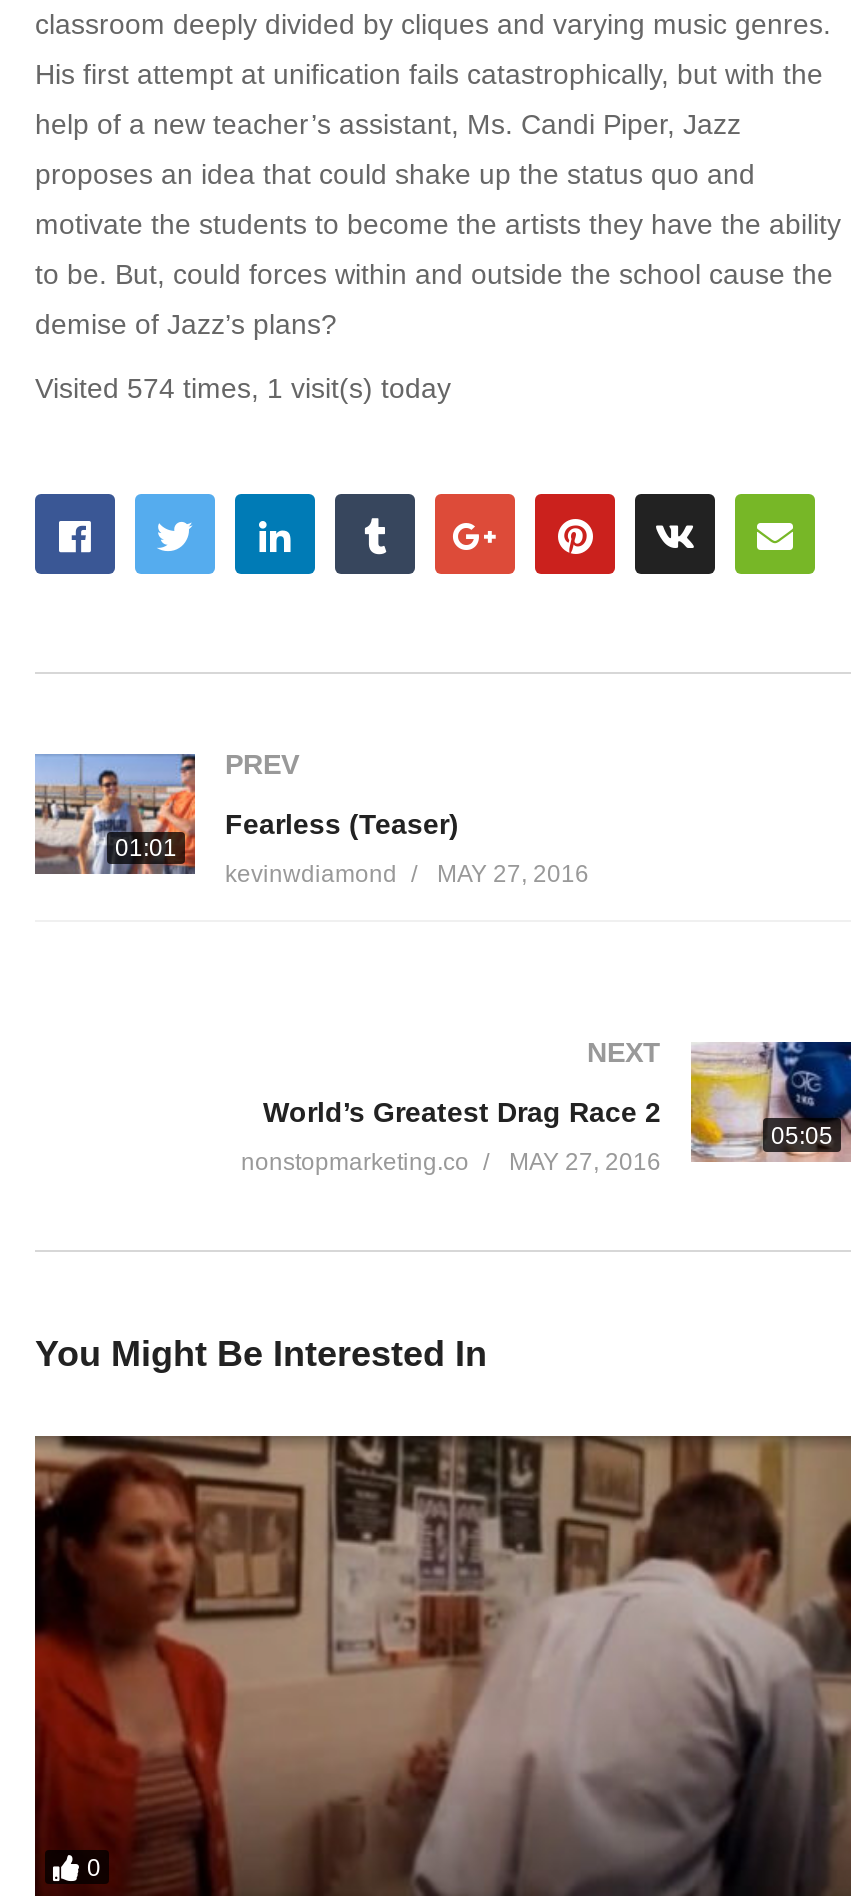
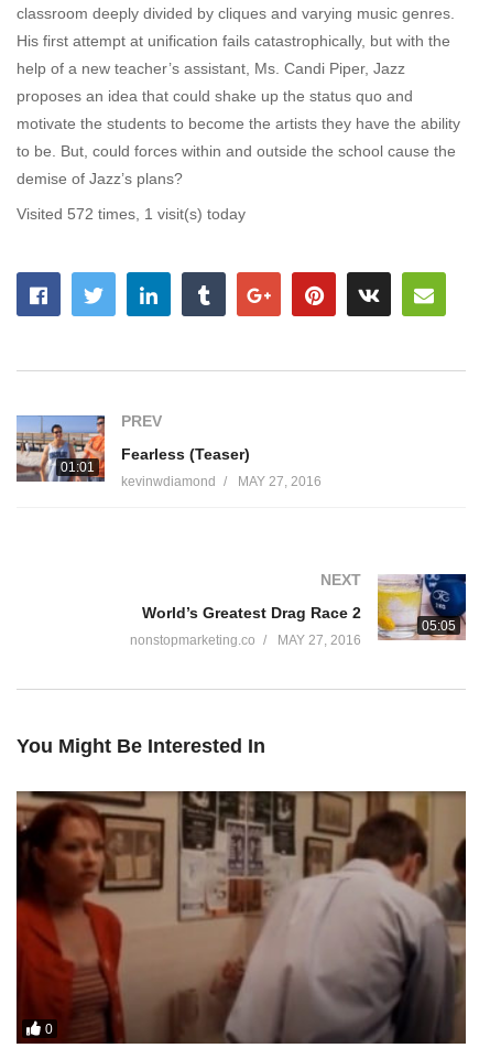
[35,373,451,405] Visited 574 times, 1 visit(s) today -> [17,205,246,223] Visited 572 times, 1 visit(s) today

